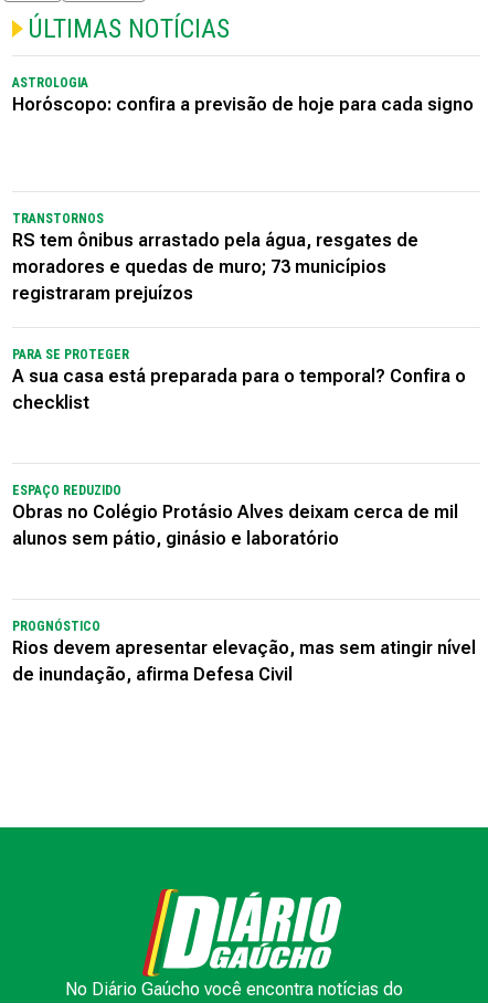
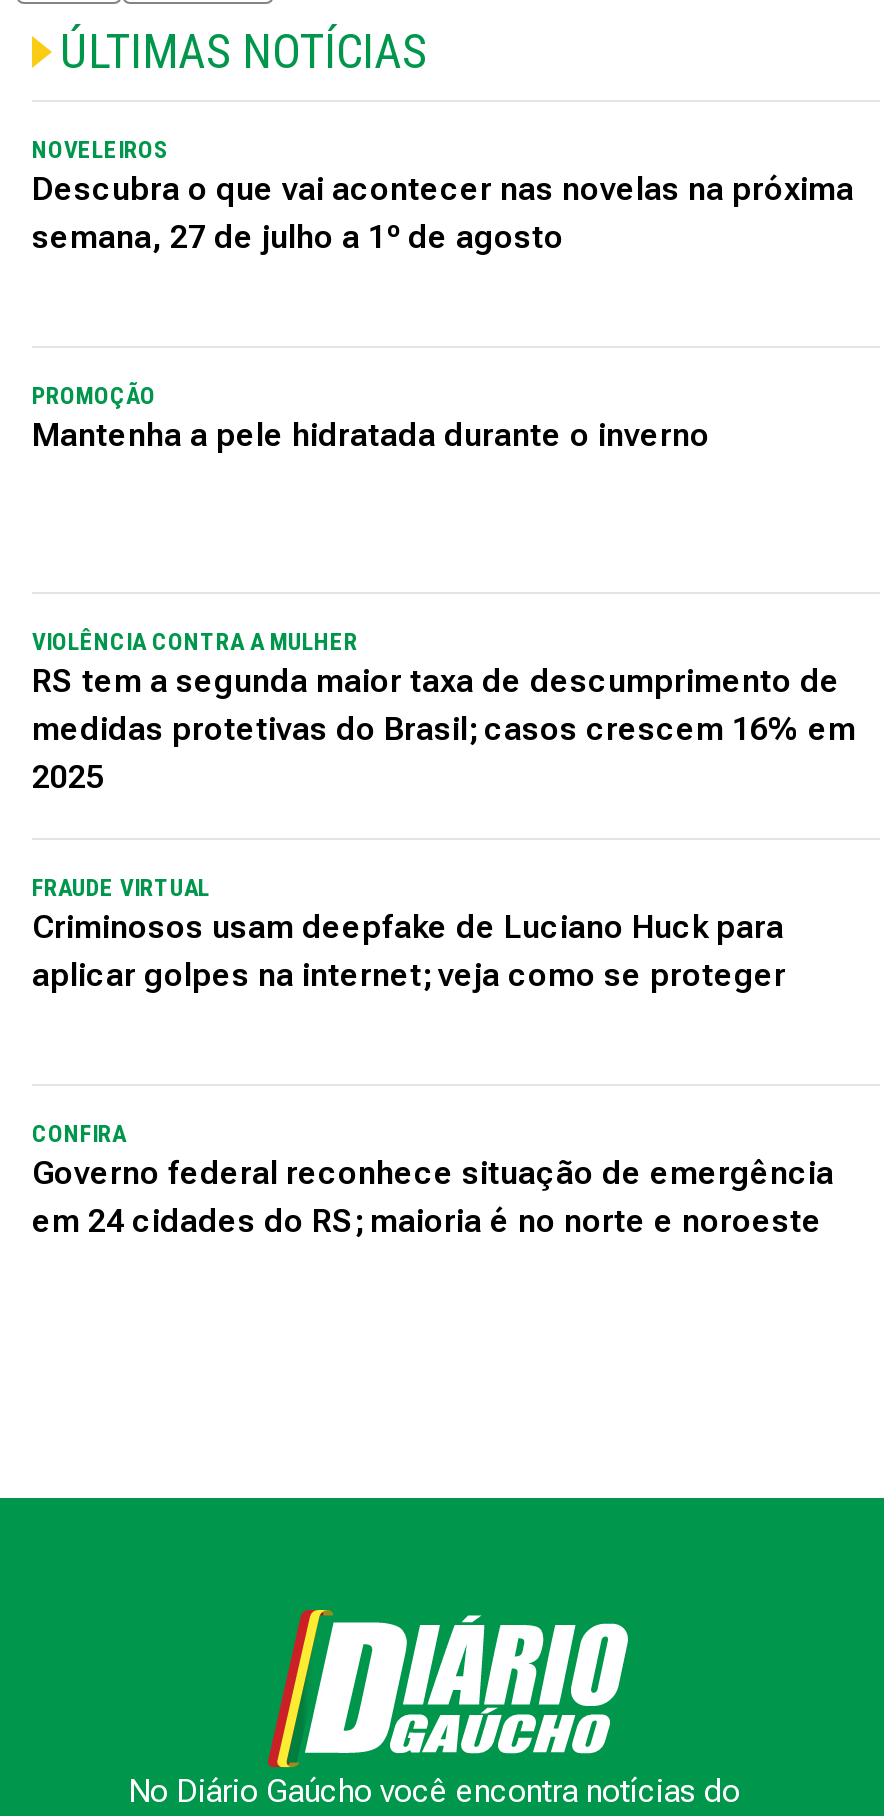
[12,75,474,114] ASTROLOGIA | Horóscopo: confira a previsão de hoje para cada signo -> [32,135,854,255] NOVELEIROS | Descubra o que vai acontecer nas novelas na próxima | semana, 27 de julho a 1º de agosto
[12,210,418,303] TRANSTORNOS | RS tem ônibus arrastado pela água, resgates de | moradores e quedas de muro; 73 municípios | registraram prejuízos -> [32,381,718,453] PROMOÇÃO | Mantenha a pele hidratada durante o inverno
[12,346,466,413] PARA SE PROTEGER | A sua casa está preparada para o temporal? Confira o | checklist -> [32,627,856,795] VIOLÊNCIA CONTRA A MULHER | RS tem a segunda maior taxa de descumprimento de | medidas protetivas do Brasil; casos crescem 16% em | 2025
[12,482,458,548] ESPAÇO REDUZIDO | Obras no Colégio Protásio Alves deixam cerca de mil | alunos sem pátio, ginásio e laboratório -> [32,873,786,993] FRAUDE VIRTUAL | Criminosos usam deepfake de Luciano Huck para | aplicar golpes na internet; veja como se proteger
[12,618,476,684] PROGNÓSTICO | Rios devem apresentar elevação, mas sem atingir nível | de inundação, afirma Defesa Civil -> [32,1119,834,1239] CONFIRA | Governo federal reconhece situação de emergência | em 24 cidades do RS; maioria é no norte e noroeste

